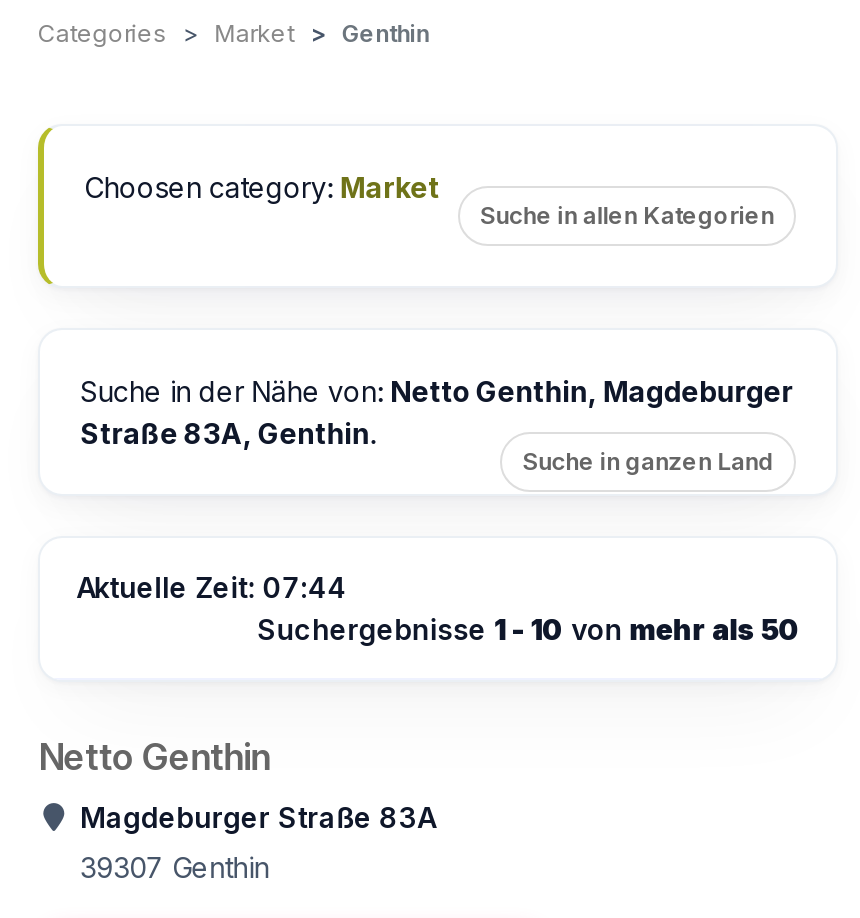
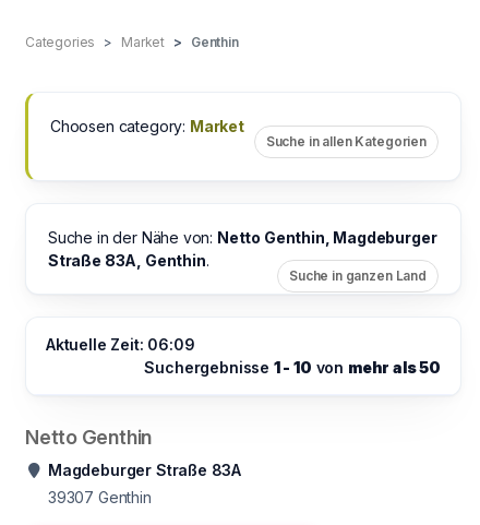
[76,570,347,604] Aktuelle Zeit: 07:44 -> [46,335,195,354] Aktuelle Zeit: 06:09

